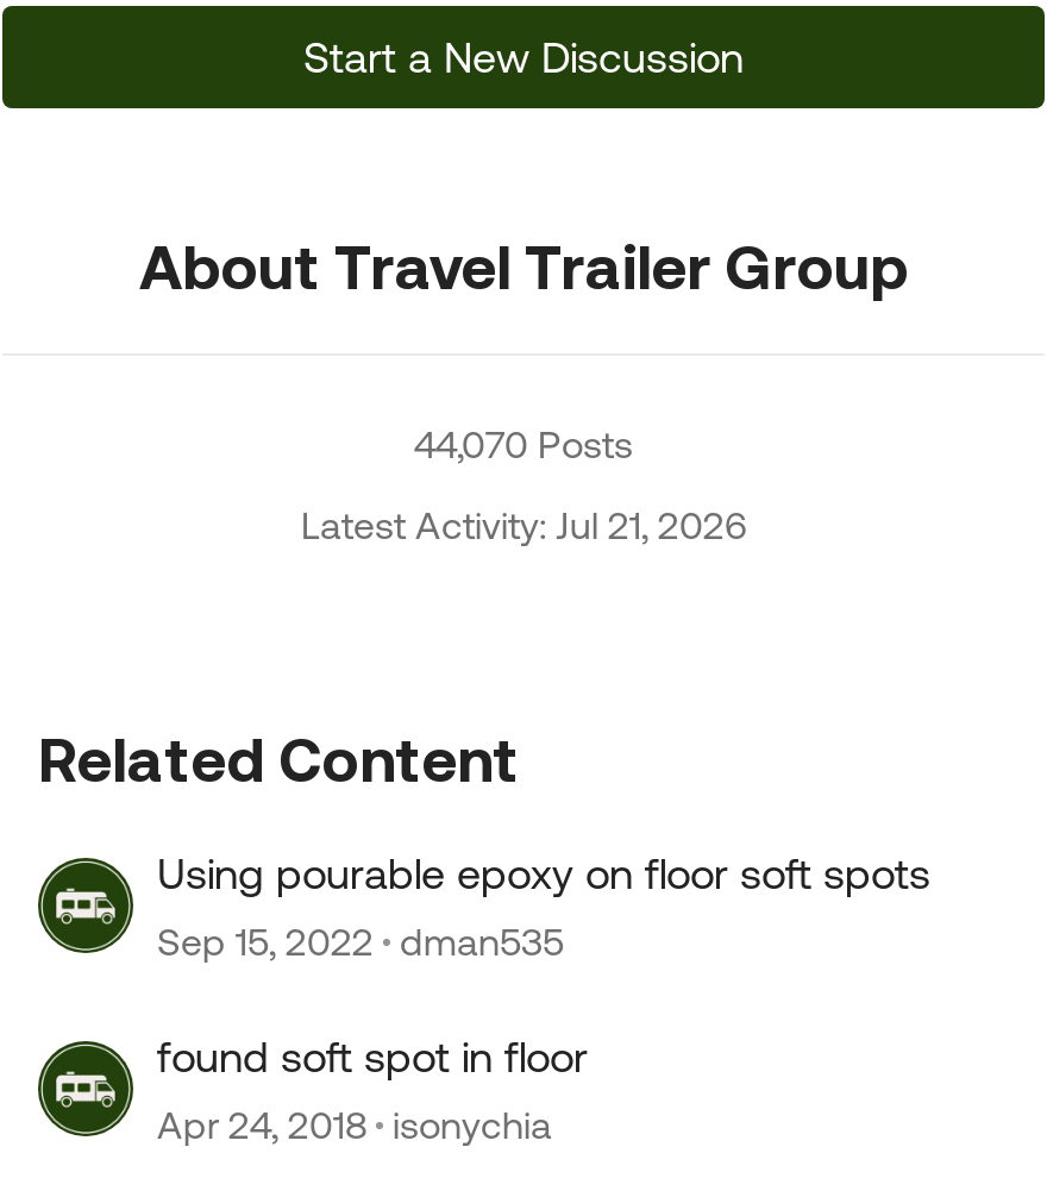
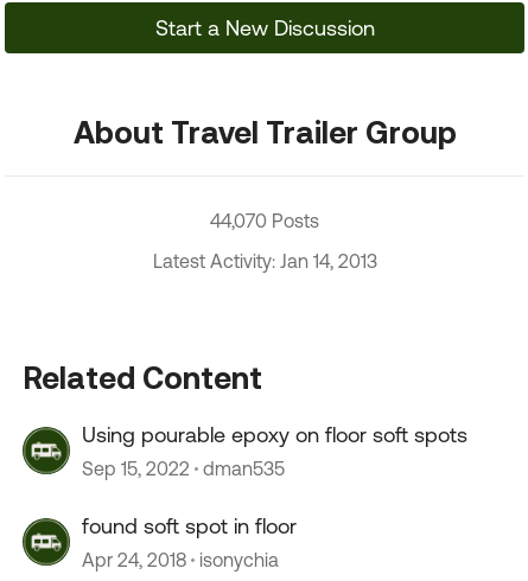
[301,503,746,546] Latest Activity: Jul 21, 2026 -> [152,250,377,272] Latest Activity: Jan 14, 2013

